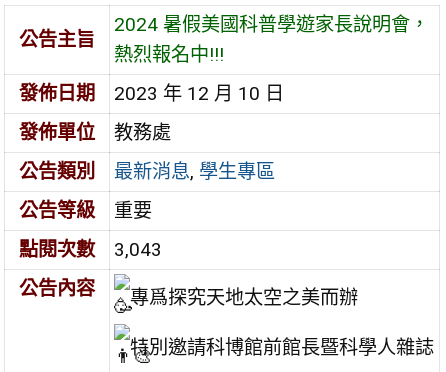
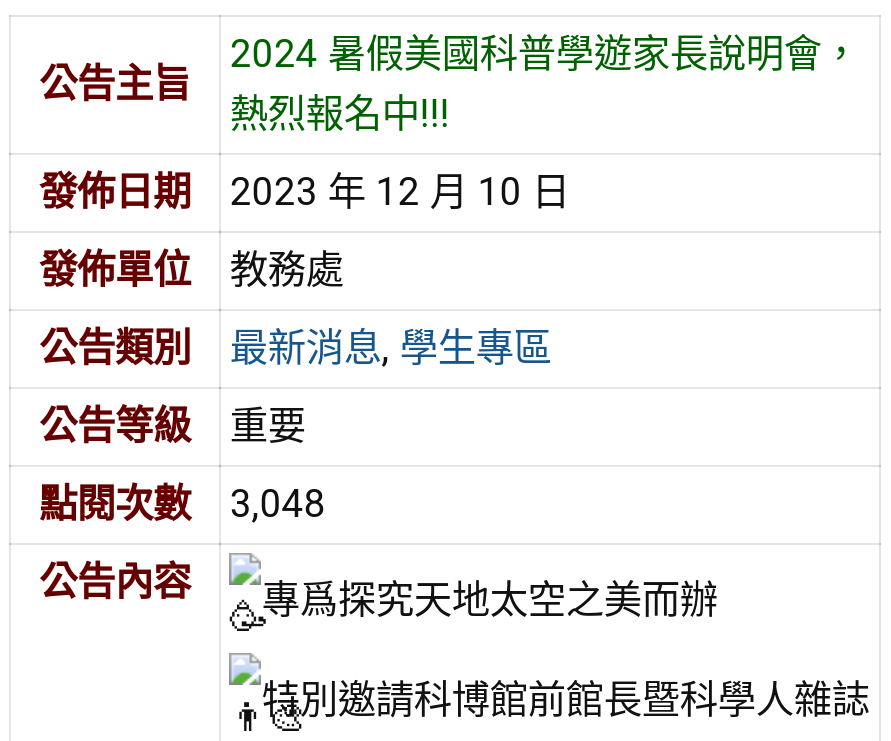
[19,238,162,261] 點閱次數 3,043 -> [39,481,326,527] 點閱次數 3,048

